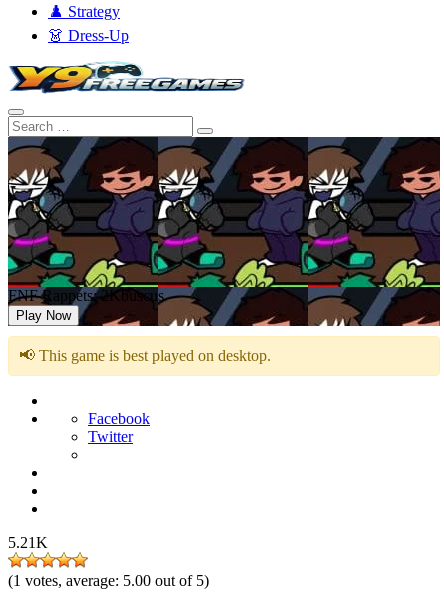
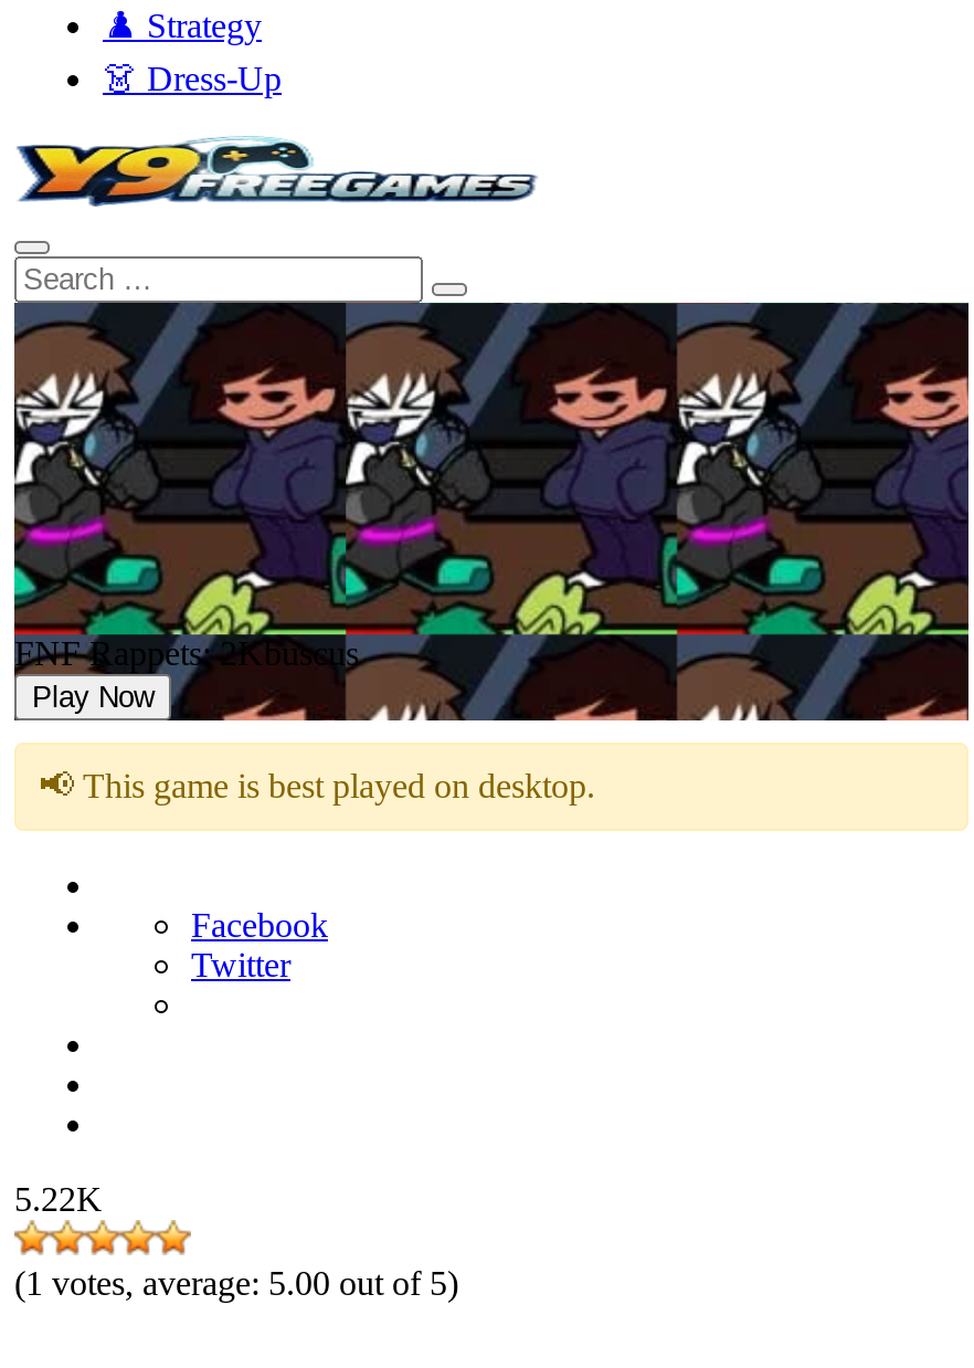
[8,534,48,551] 5.21K -> [14,1180,103,1218] 5.22K

